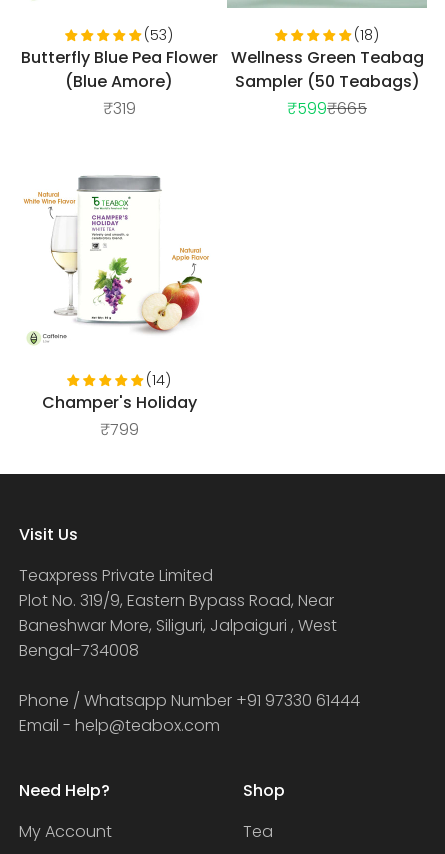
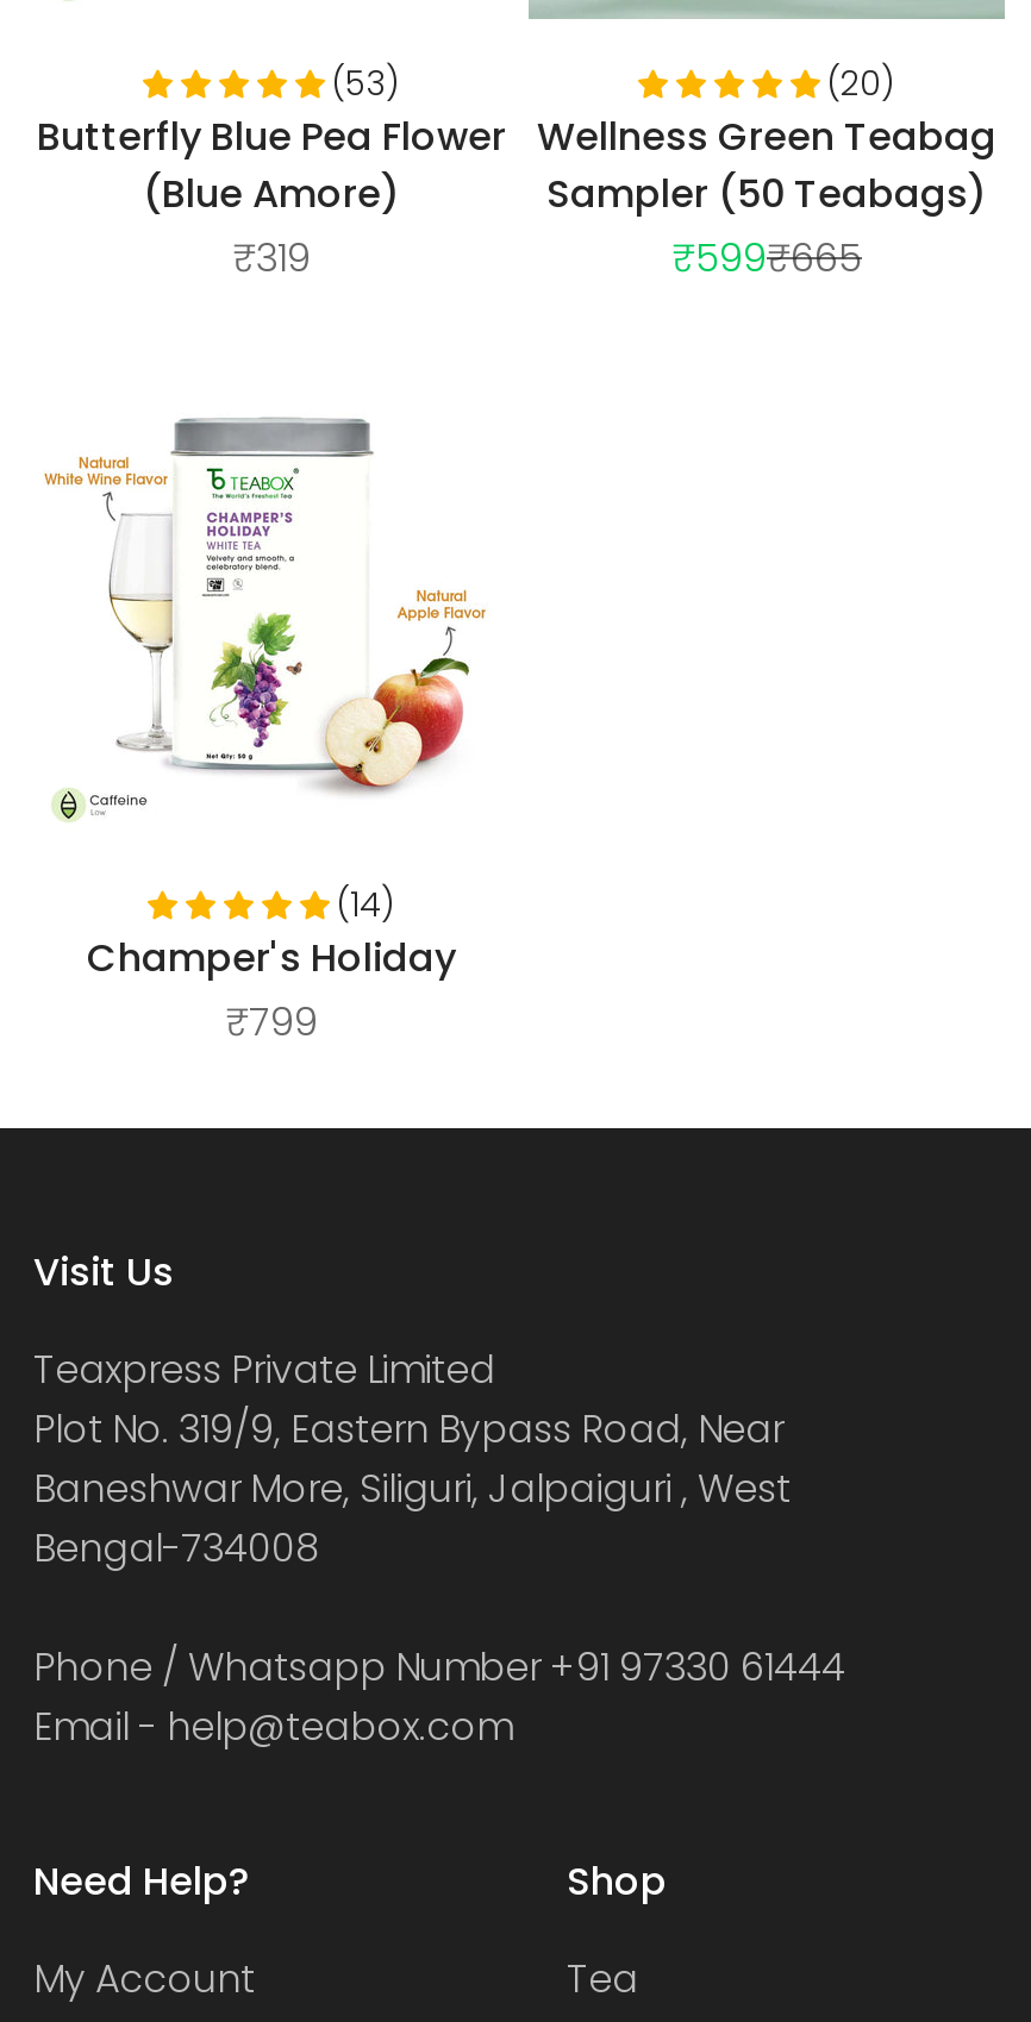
[354,25,379,45] (18) -> [826,60,895,108] (20)

